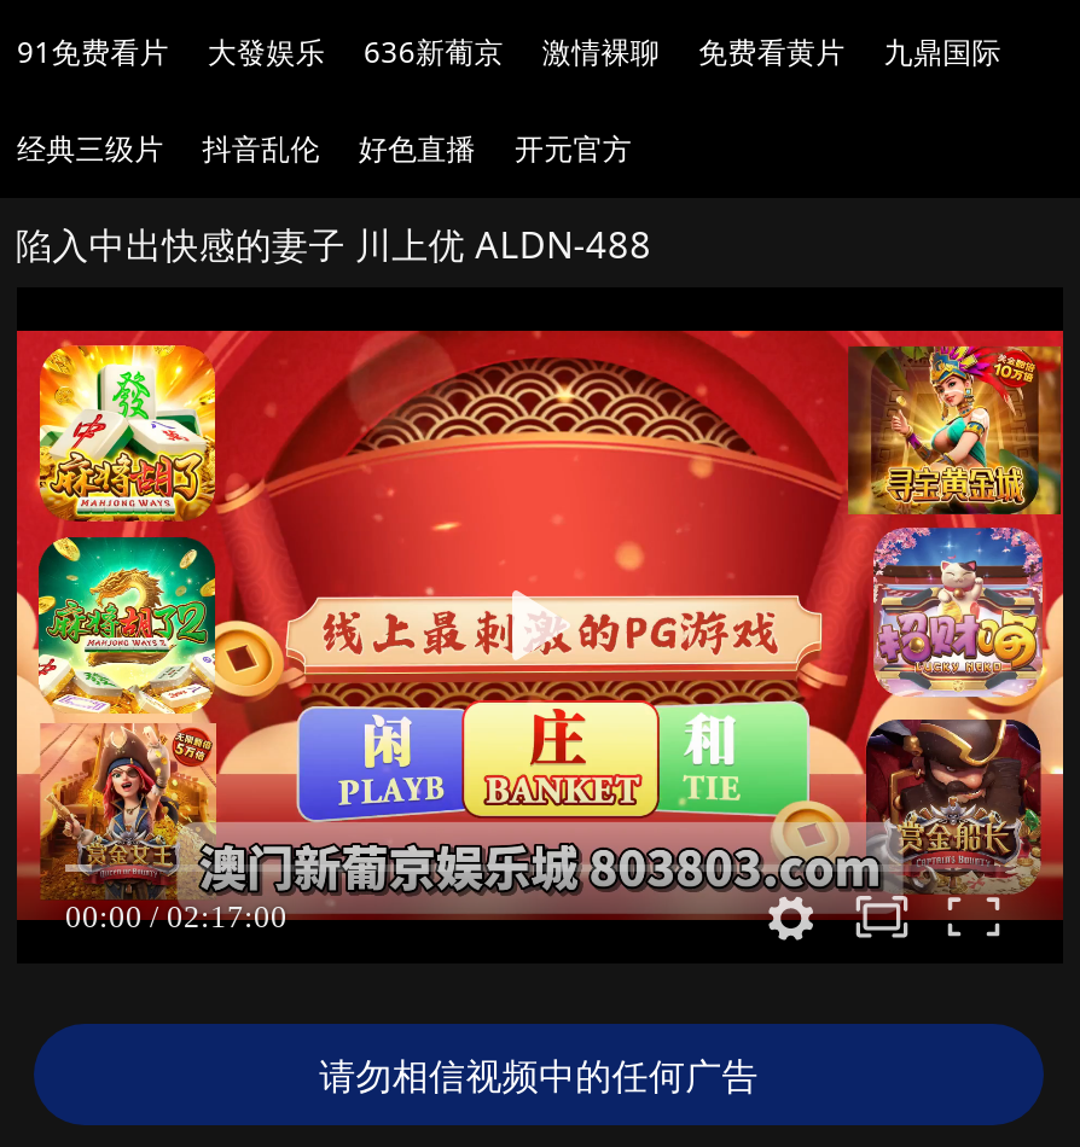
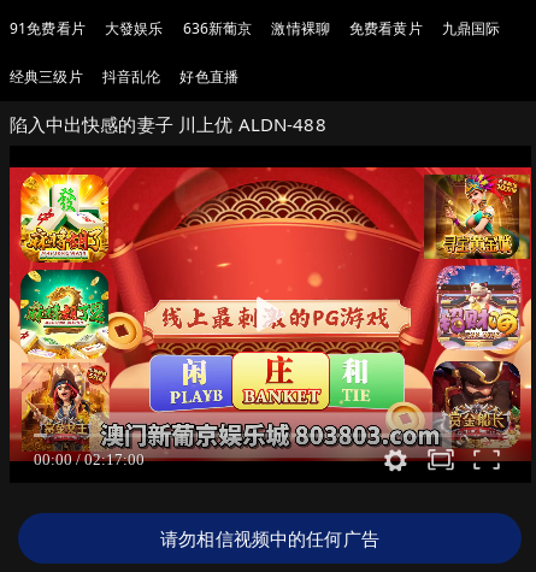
[515,128,632,169] 开元官方 -> none

